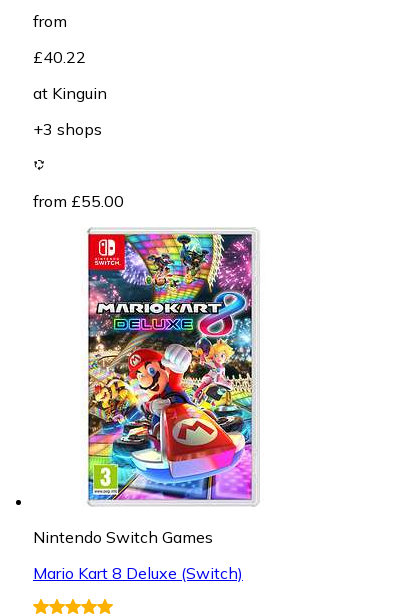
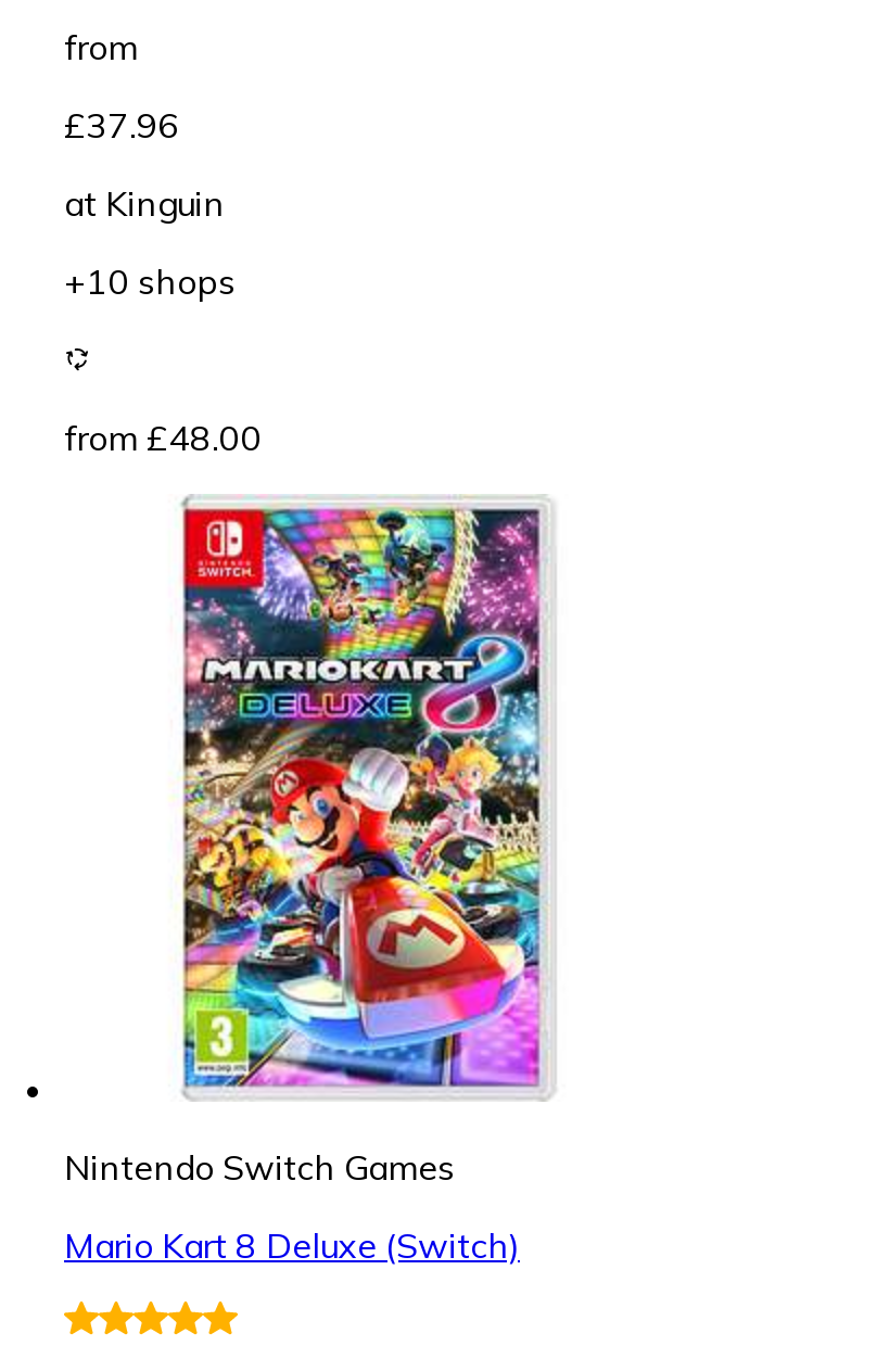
[33,47,86,67] £40.22 -> [64,104,179,147] £37.96
[33,119,102,139] +3 shops -> [64,260,236,304] +10 shops
[33,191,124,211] from £55.00 -> [64,416,262,460] from £48.00

